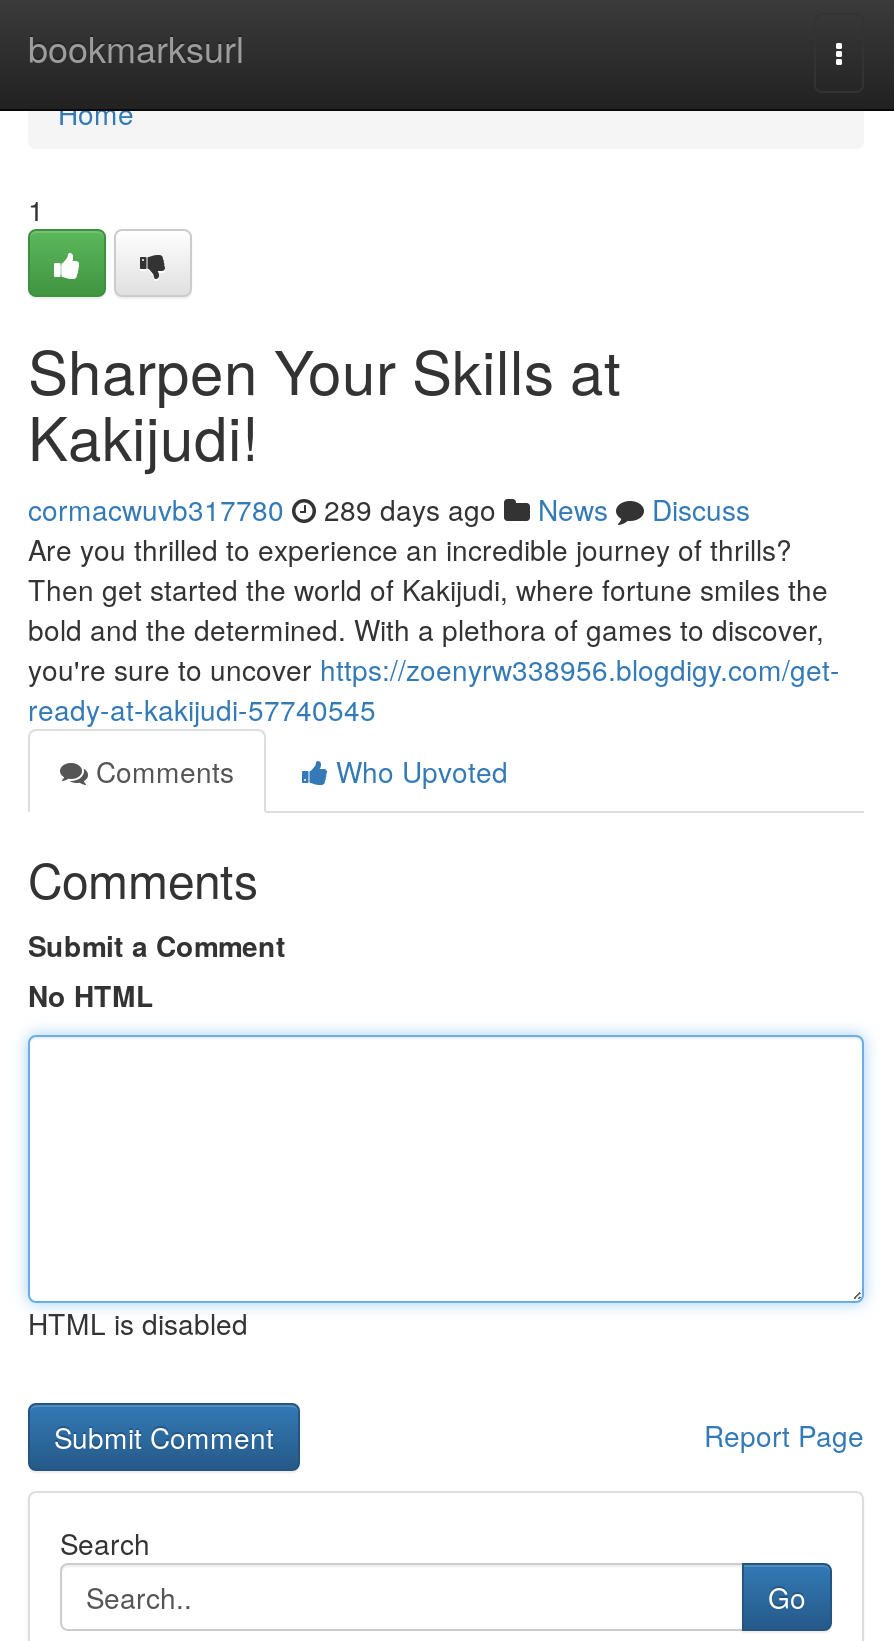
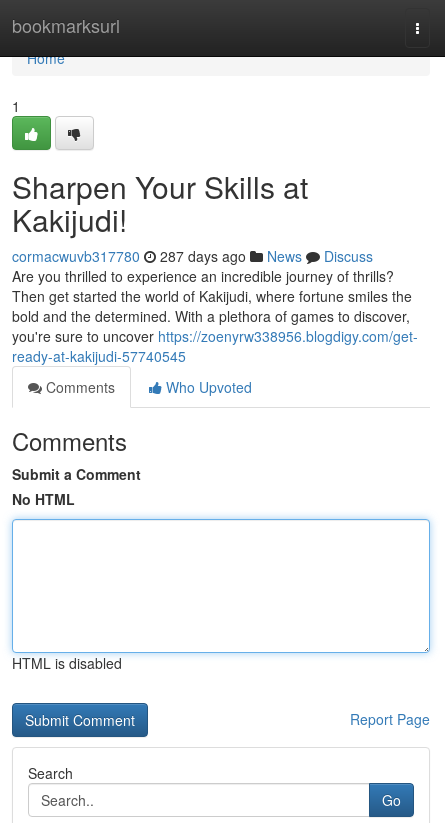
[28,489,750,529] cormacwuvb317780 289 days ago News Discuss -> [12,246,373,266] cormacwuvb317780 287 days ago News Discuss

